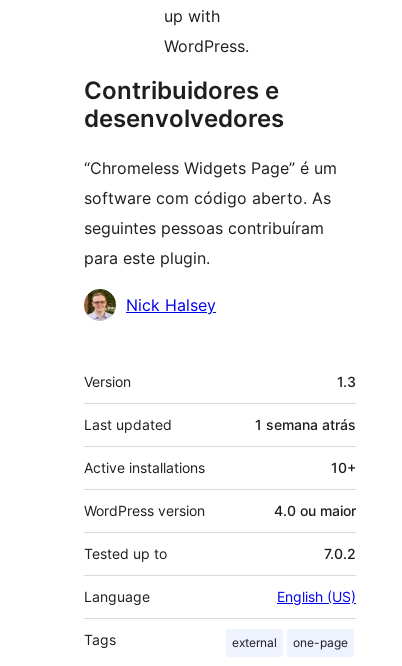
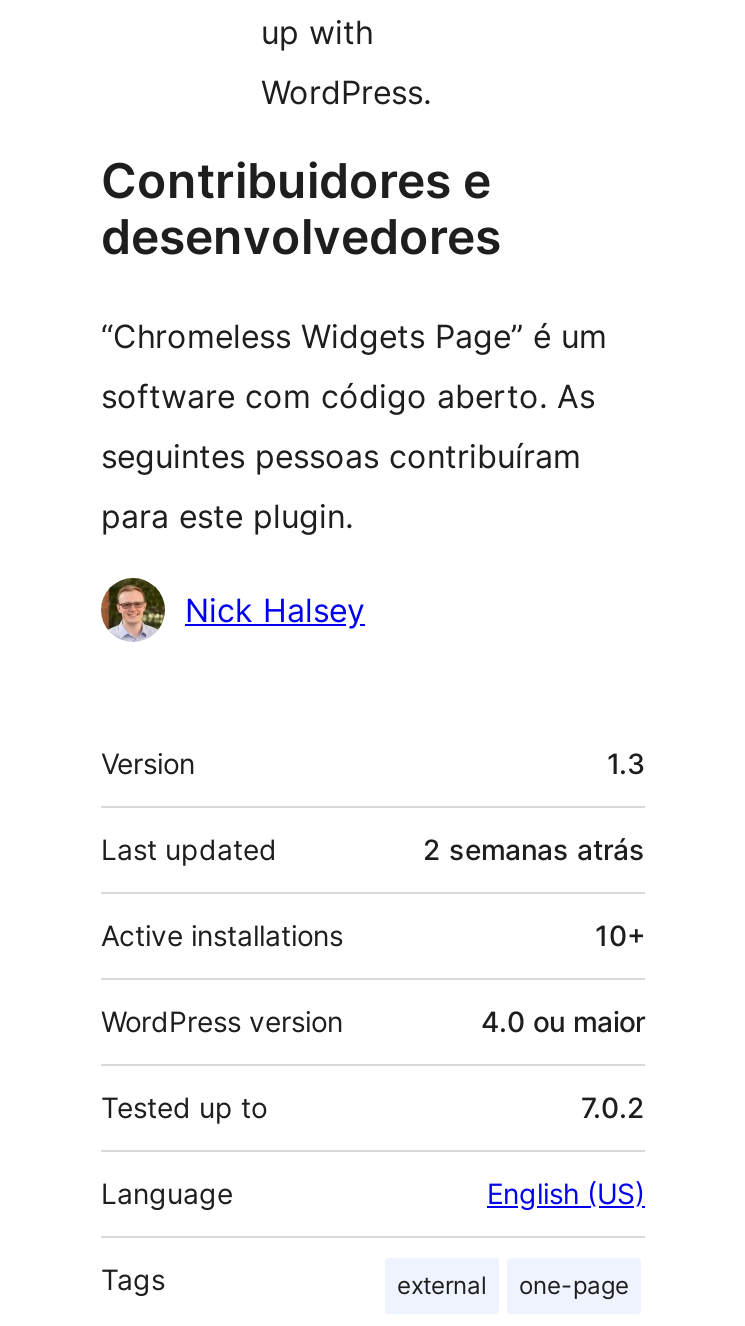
[255,416,356,433] 1 semana atrás -> [423,832,645,866] 2 semanas atrás

